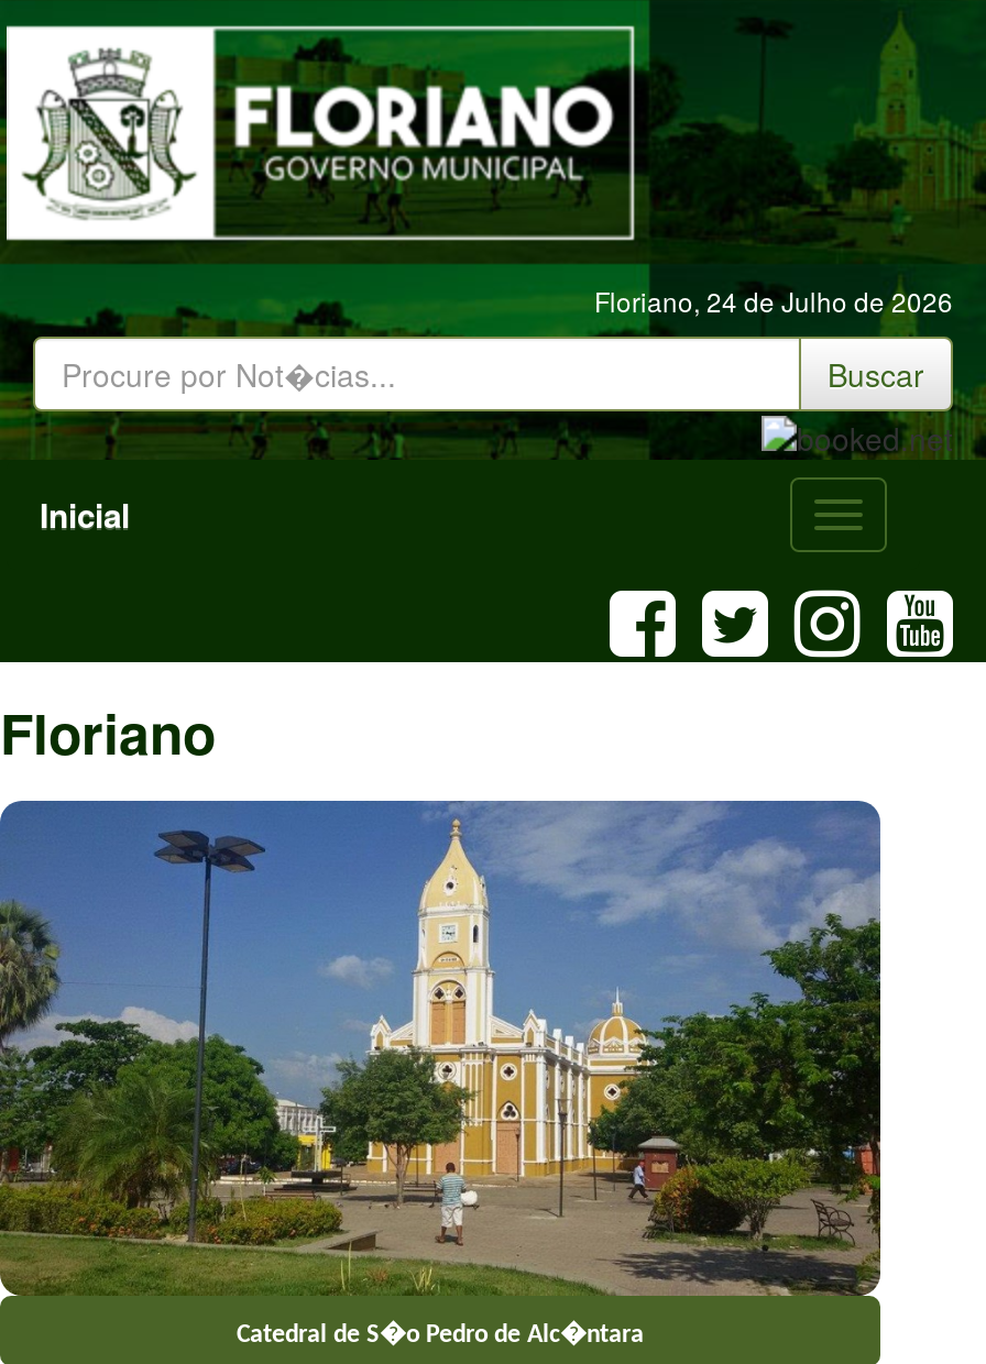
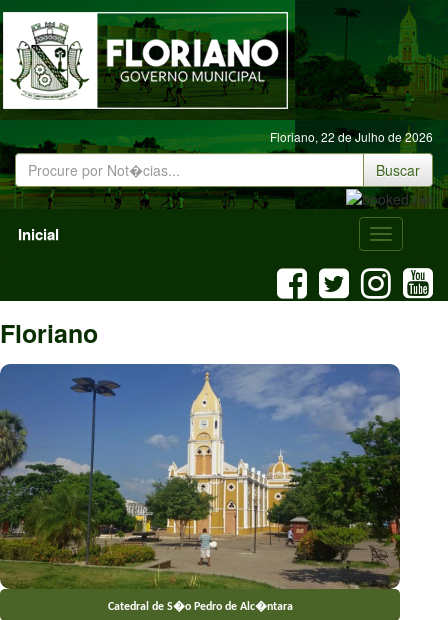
[594,282,953,319] Floriano, 24 de Julho de 2026 -> [270,128,433,145] Floriano, 22 de Julho de 2026

